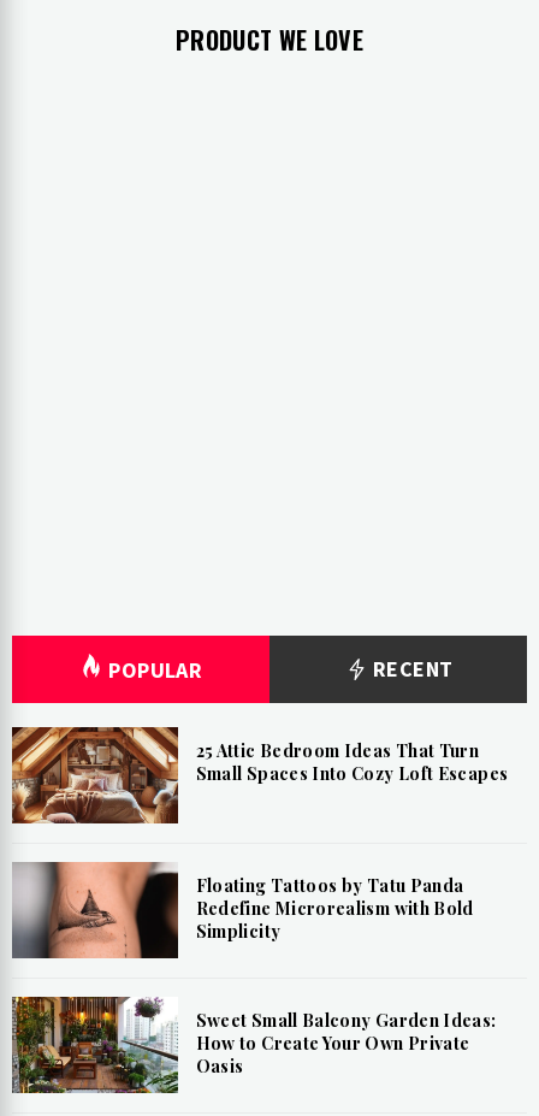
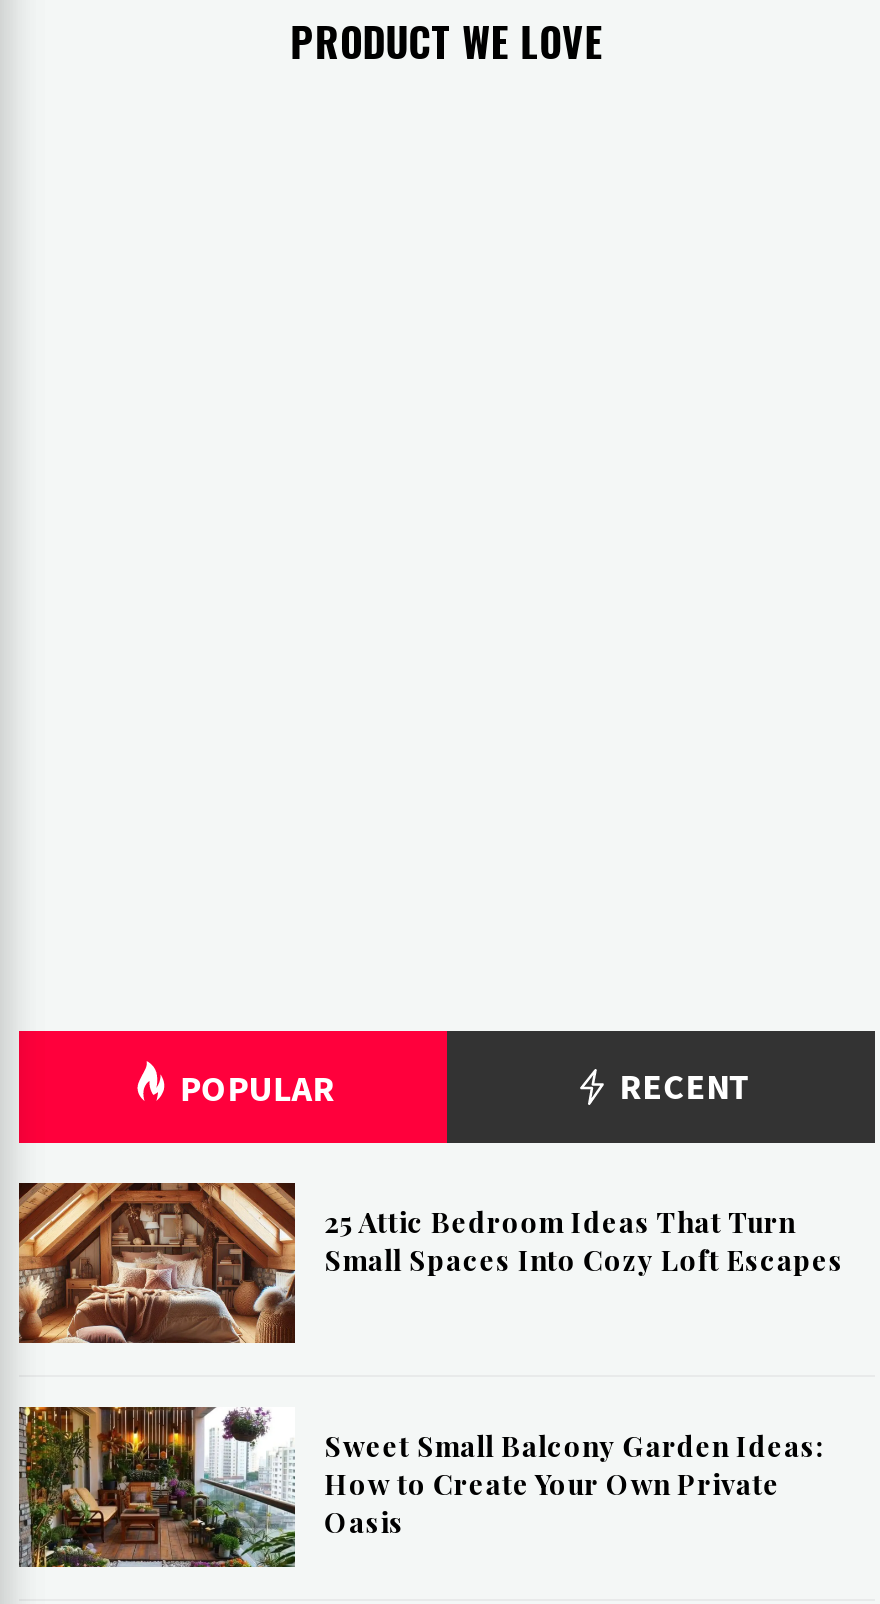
[13,862,474,959] [image] | Floating Tattoos by Tatu Panda | Redefine Microrealism with Bold | Simplicity -> none

